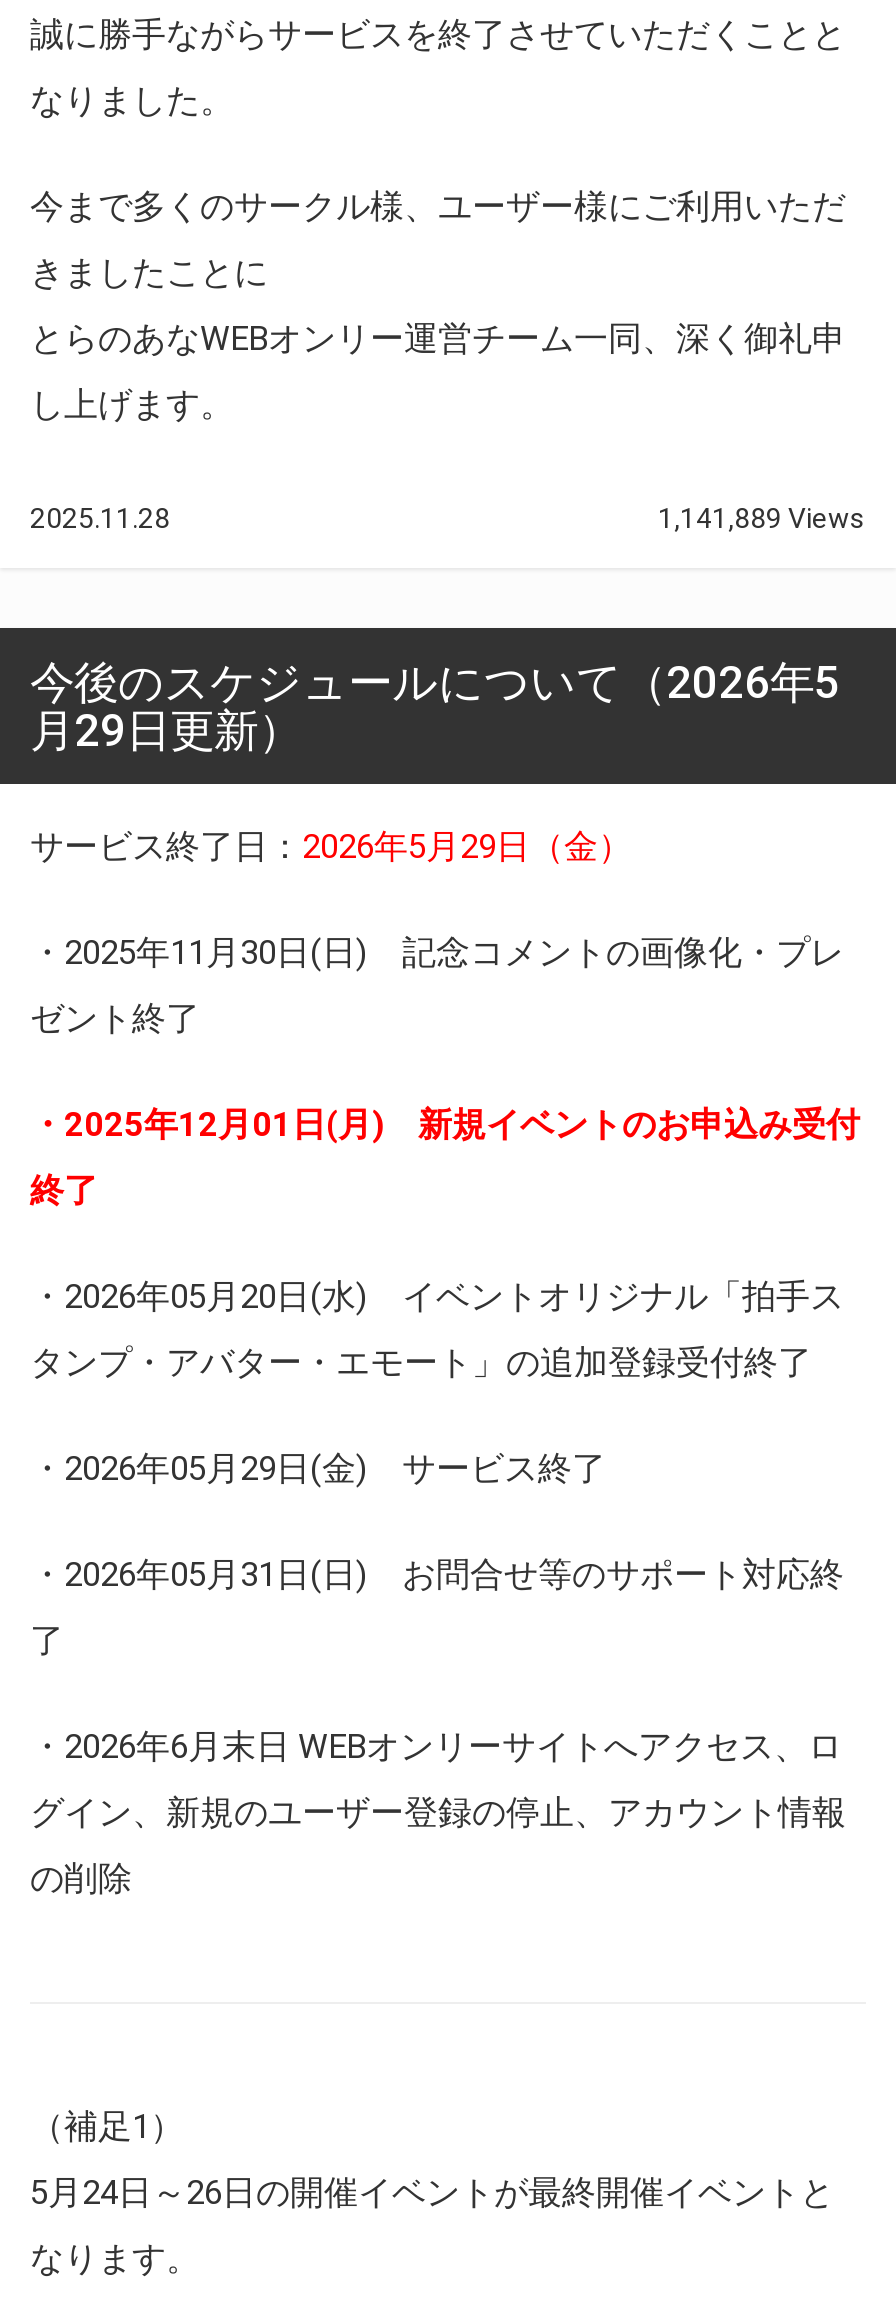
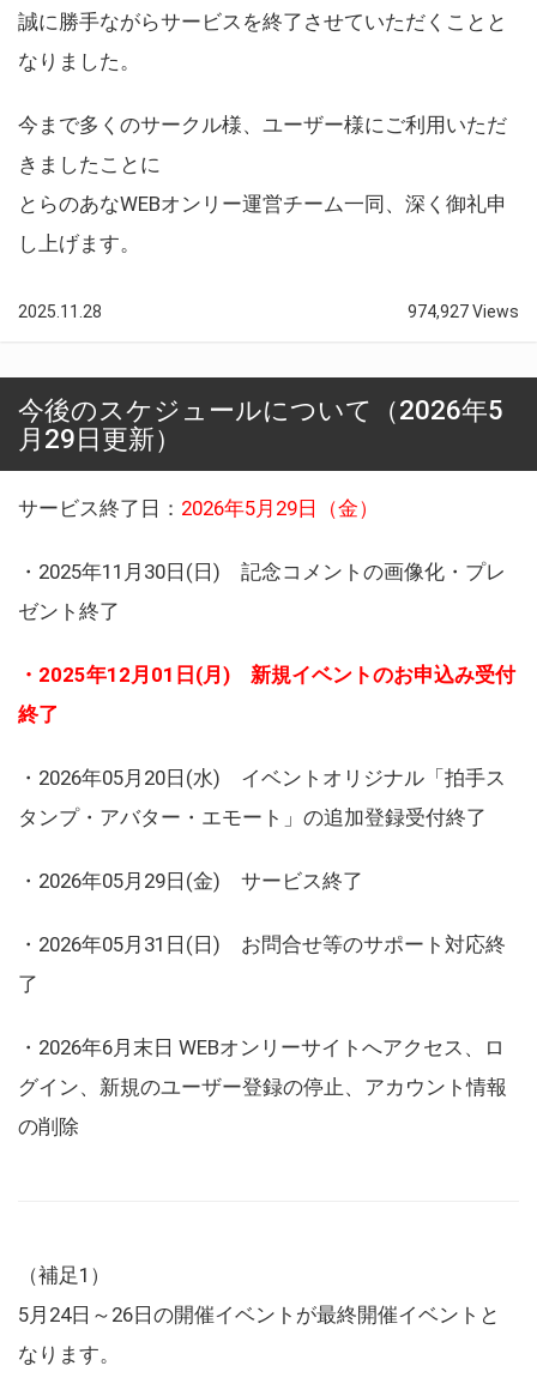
[658,502,866,534] 1,141,889 Views -> [408,302,519,321] 974,927 Views

